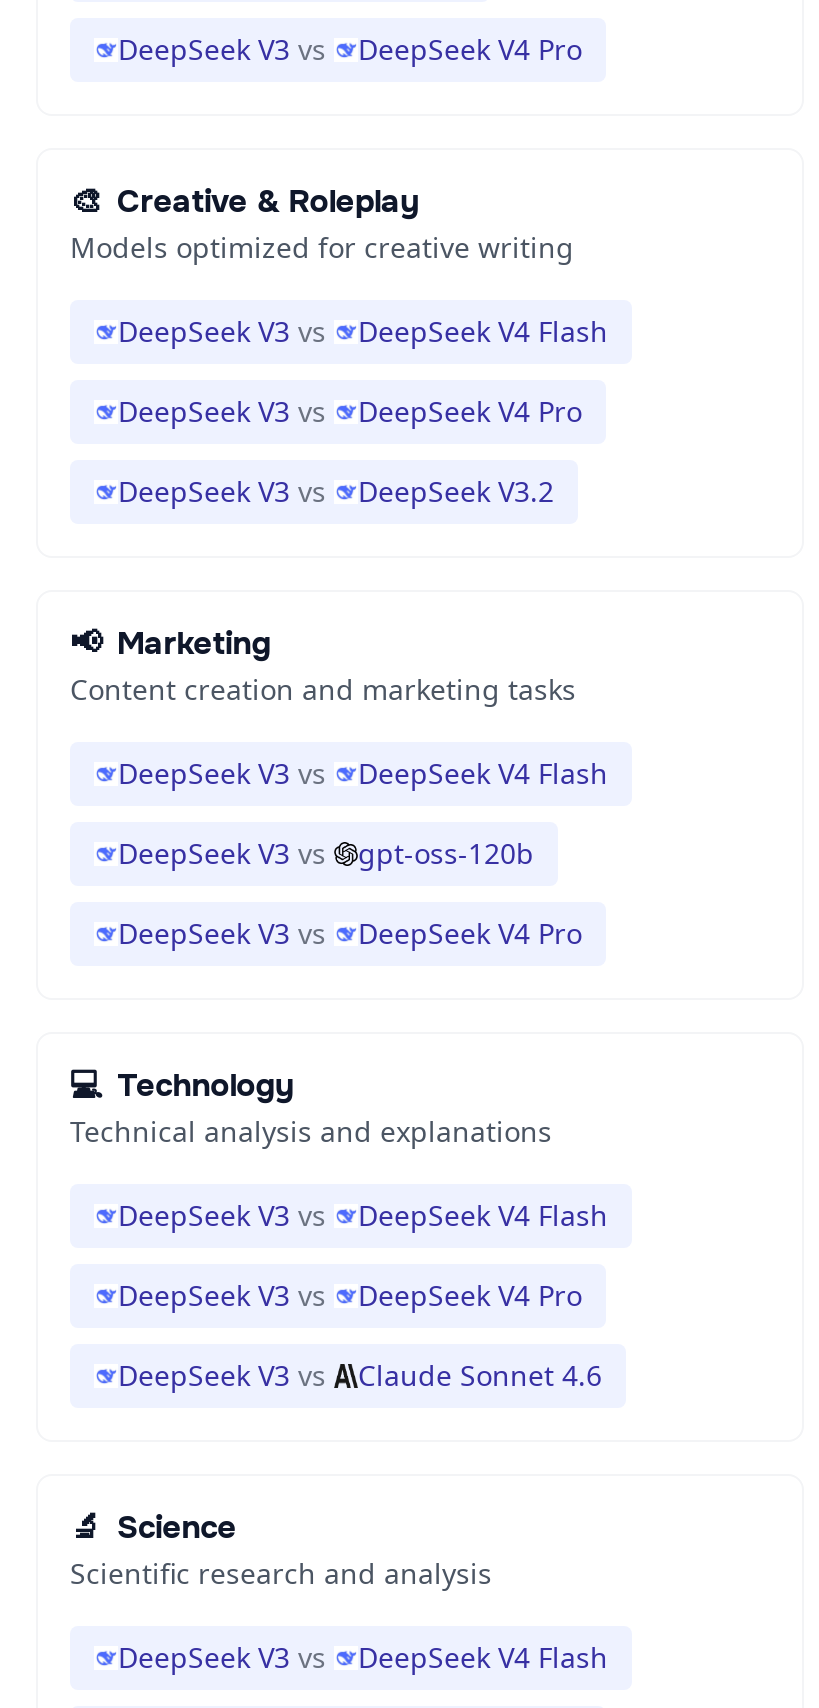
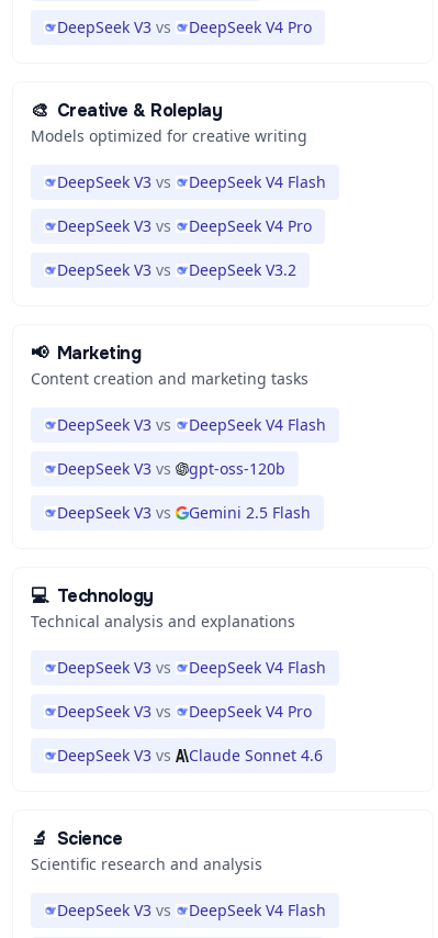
[358,914,582,952] DeepSeek V4 Pro -> [189,502,311,523] Gemini 2.5 Flash

